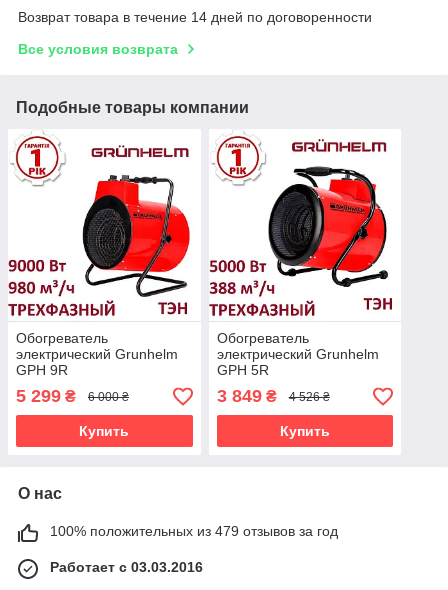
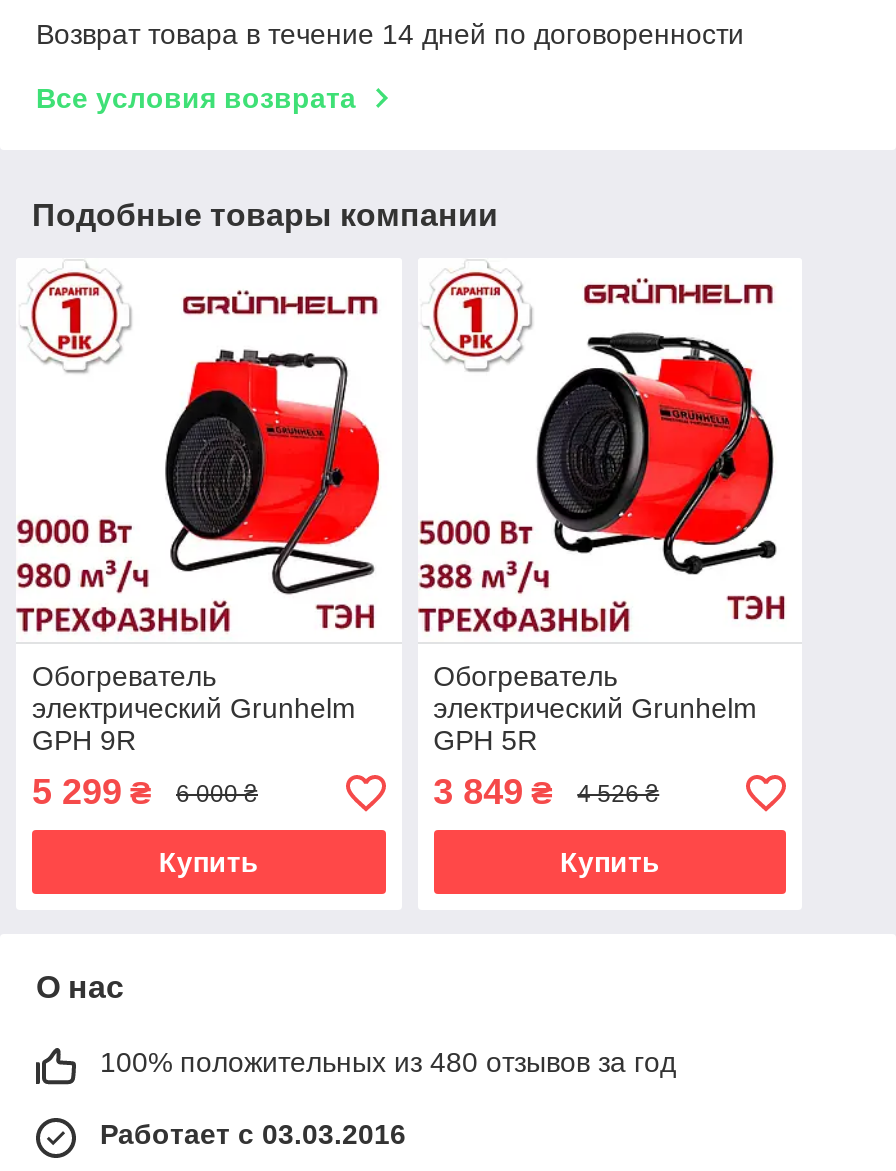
[50,523,338,539] 100% положительных из 479 отзывов за год -> [100,1047,676,1079] 100% положительных из 480 отзывов за год

